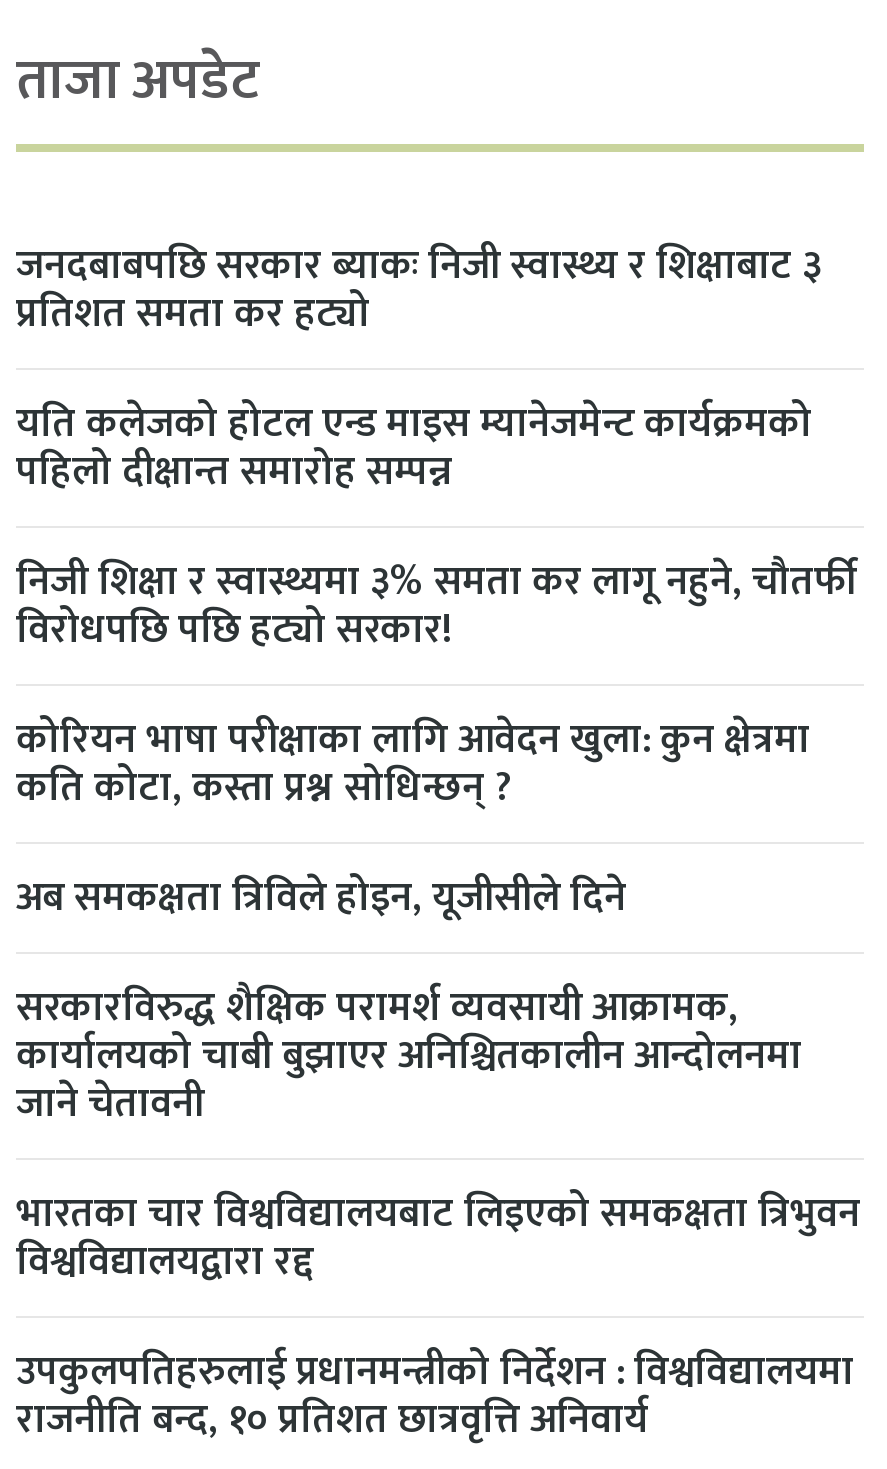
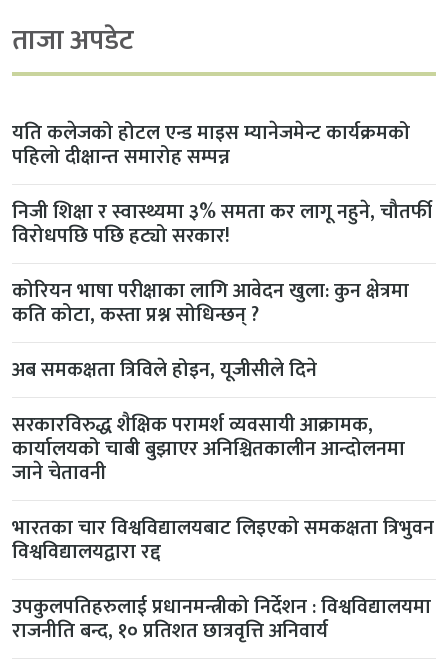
[16,232,822,348] जनदबाबपछि सरकार ब्याकः निजी स्वास्थ्य र शिक्षाबाट ३ | प्रतिशत समता कर हट्यो -> none

